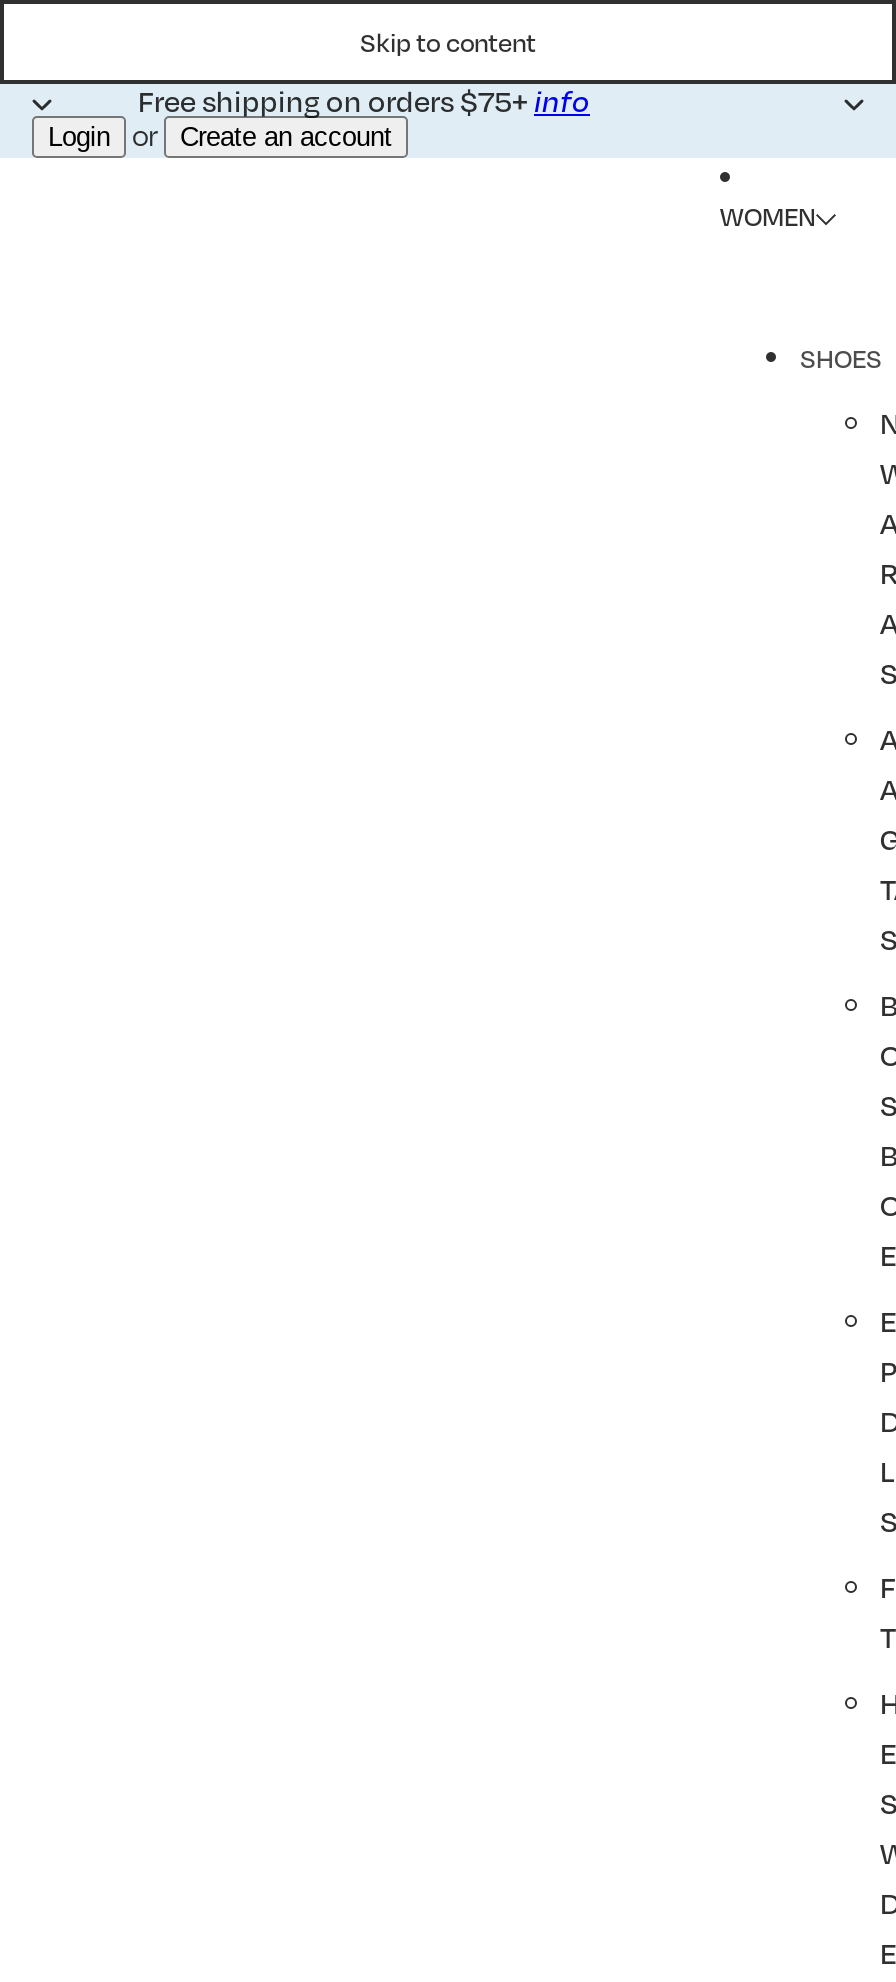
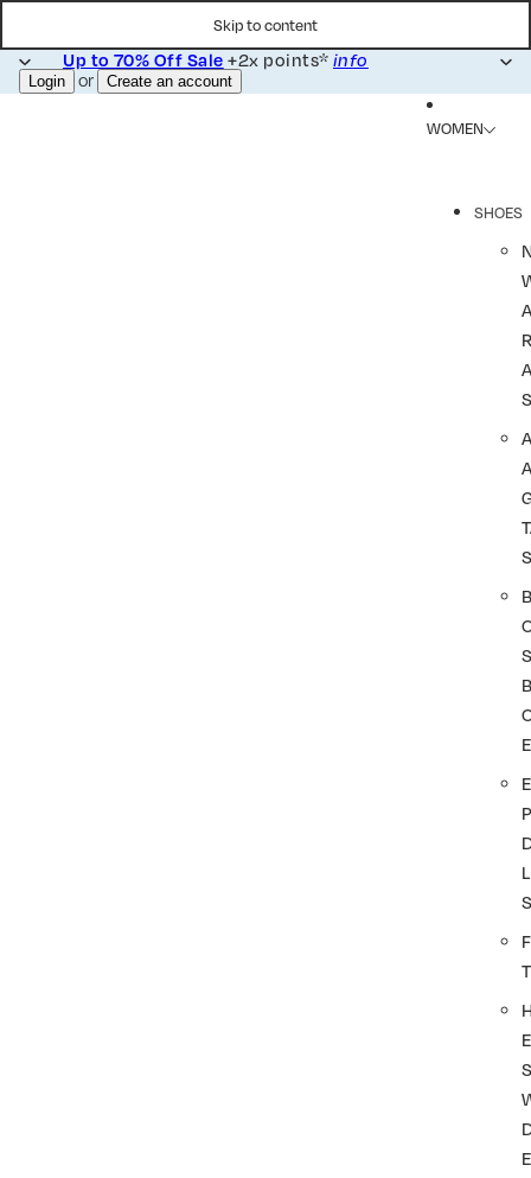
[138,82,590,118] Free shipping on orders $75+info -> [63,49,368,70] Up to 70% Off Sale+2x points*info

